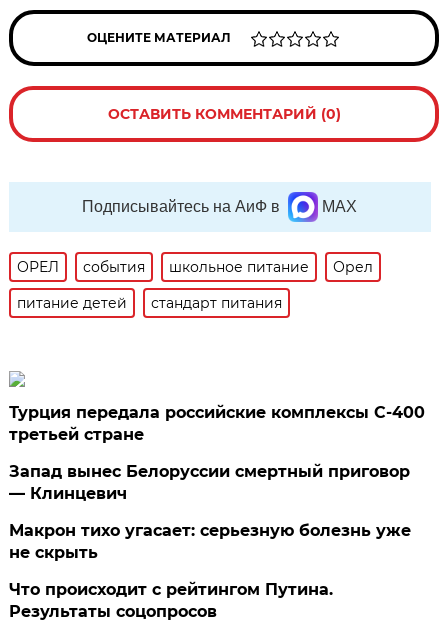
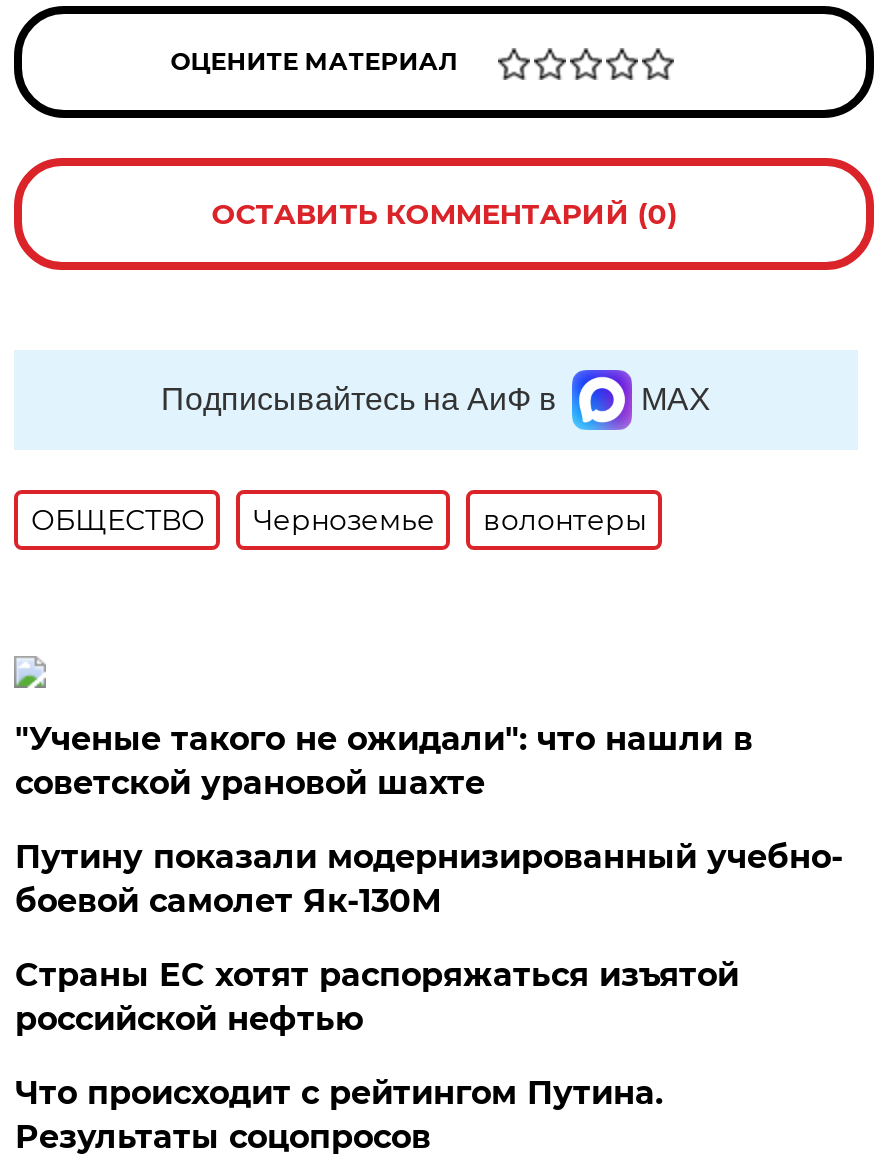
[17,258,373,312] ОРЕЛ | события | школьное питание | Орел | питание детей | стандарт питания -> [31,502,647,538] ОБЩЕСТВО | Черноземье | волонтеры
[9,403,425,562] Турция передала российские комплексы С-400 | третьей стране | Запад вынес Белоруссии смертный приговор | — Клинцевич | Макрон тихо угасает: серьезную болезнь уже | не скрыть -> [15,720,843,1038] "Ученые такого не ожидали": что нашли в | советской урановой шахте | Путину показали модернизированный учебно- | боевой самолет Як-130М | Страны ЕС хотят распоряжаться изъятой | российской нефтью

